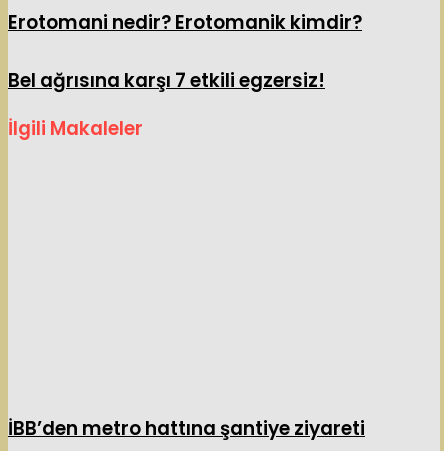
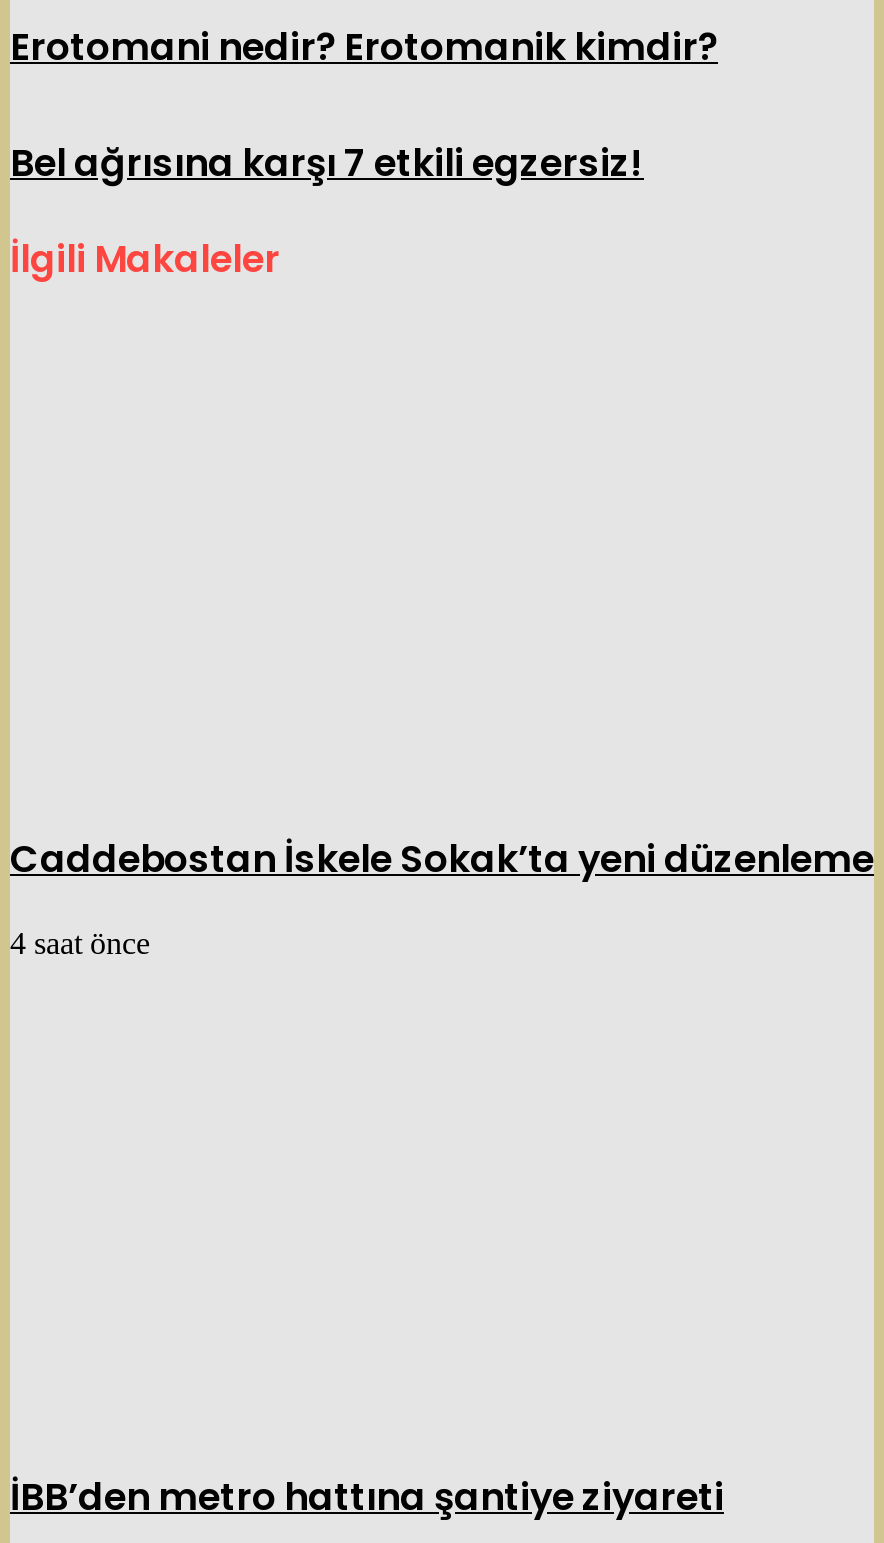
none -> [10,832,874,960] Caddebostan İskele Sokak’ta yeni düzenleme | 4 saat önce

